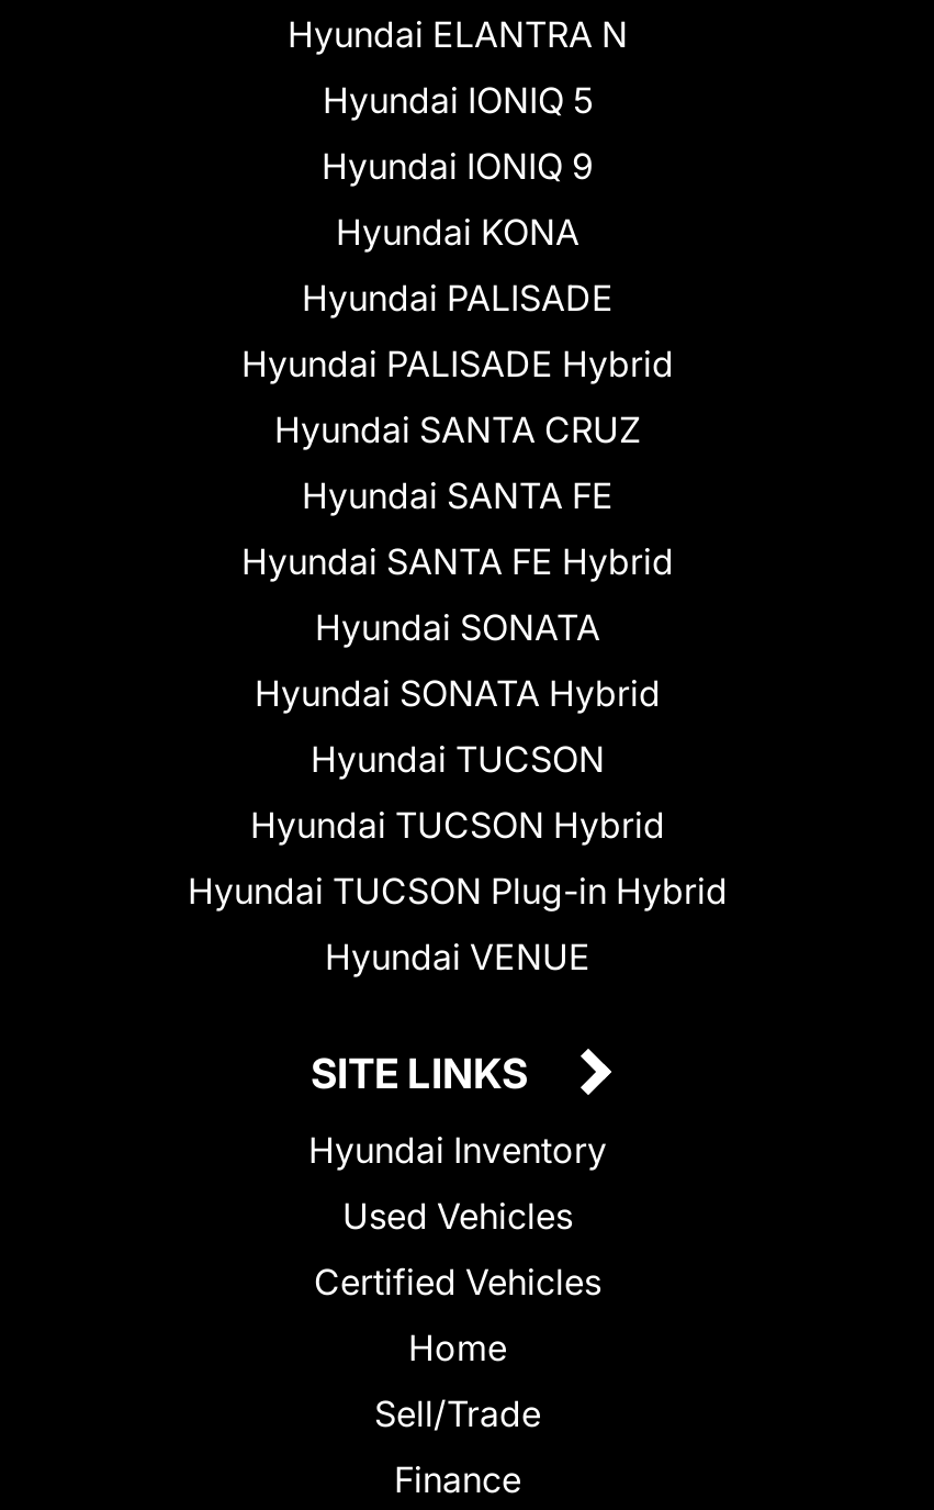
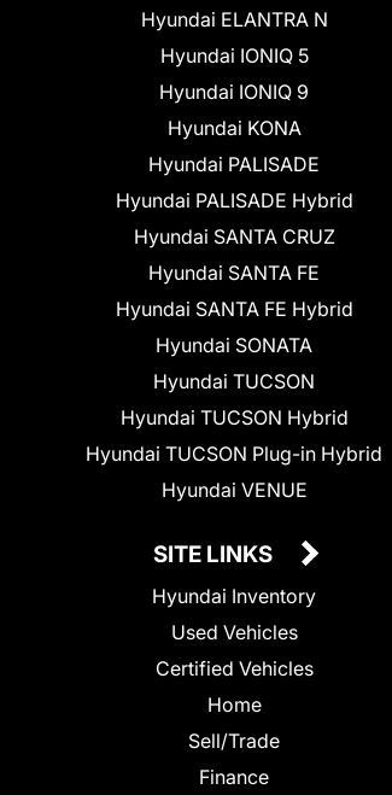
[255,670,661,714] Hyundai SONATA Hybrid -> none

